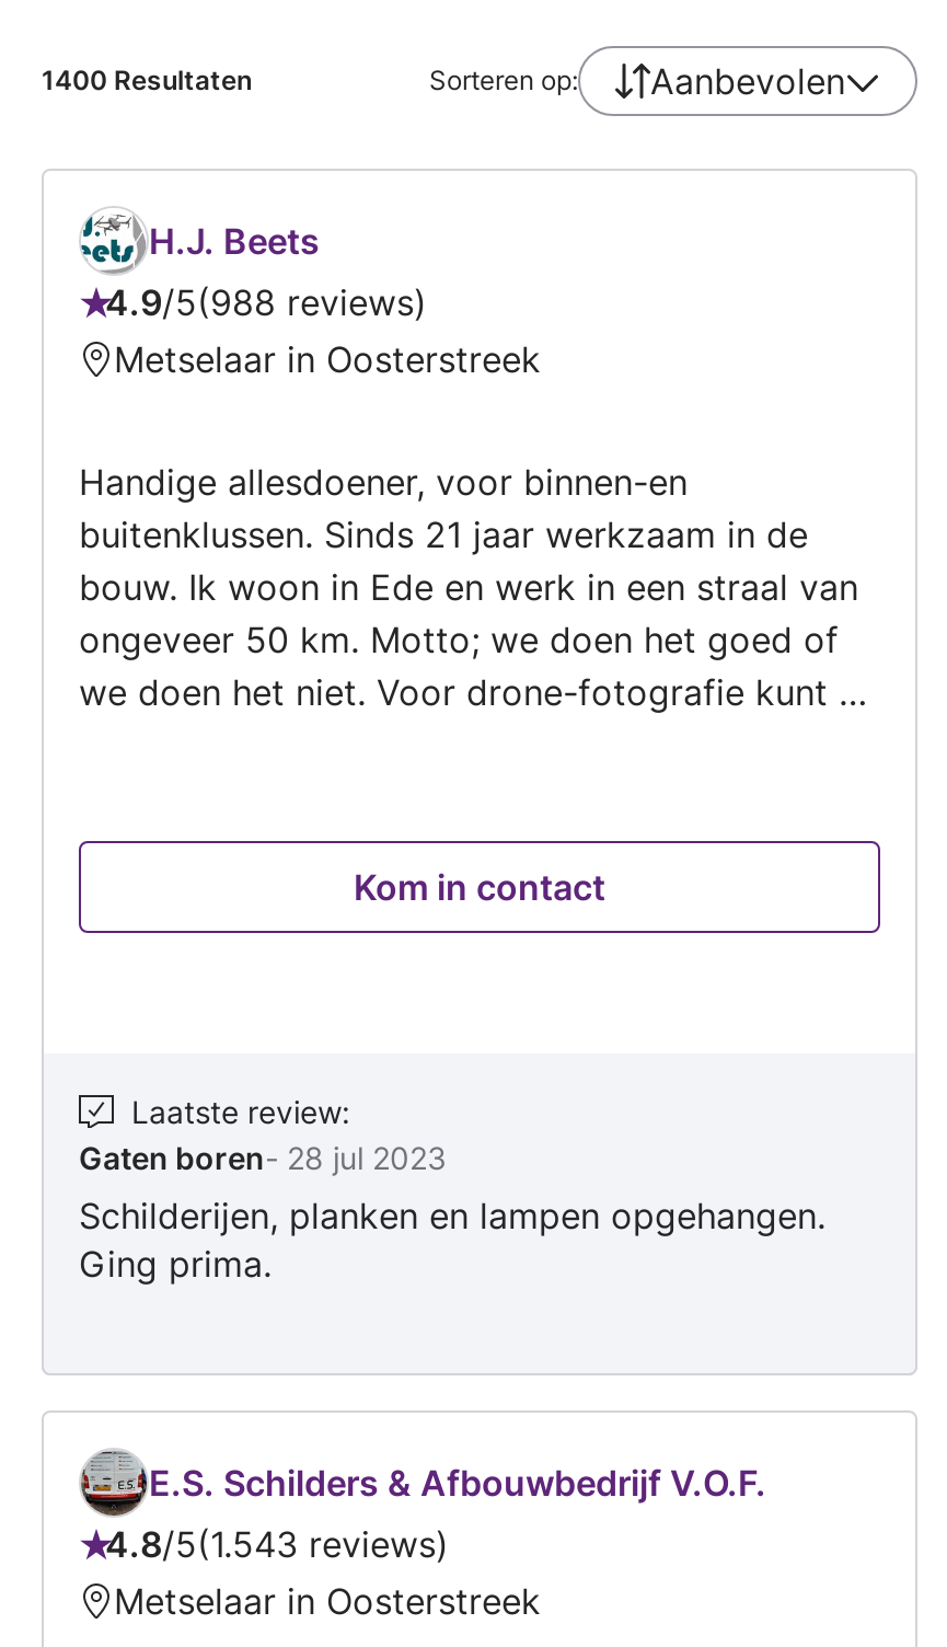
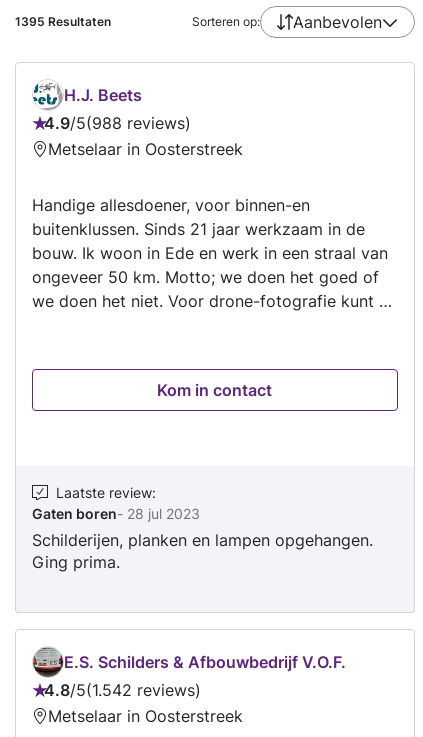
[42,64,252,96] 1400 Resultaten -> [15,14,111,29] 1395 Resultaten
[105,1521,436,1565] 4.8/5 1.543 reviews -> [44,680,195,700] 4.8/5 1.542 reviews

